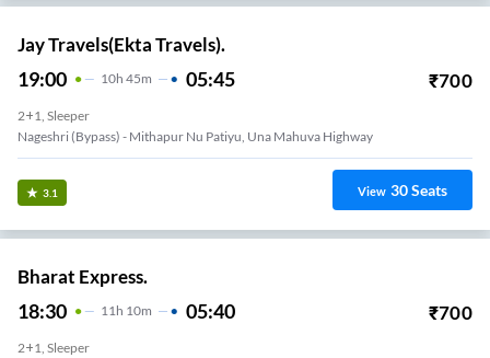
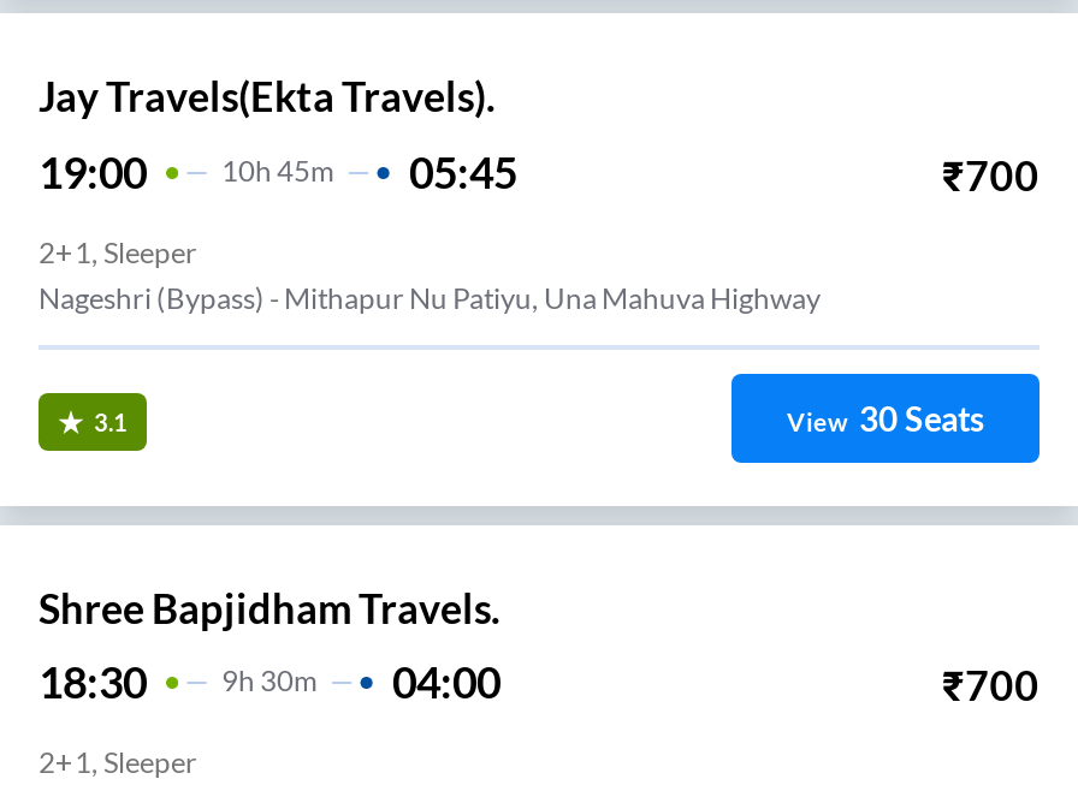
[17,265,148,288] Bharat Express. -> [38,581,500,632] Shree Bapjidham Travels.
[101,302,152,319] 11H 10m -> [221,663,318,699] 9H 30m
[186,299,235,323] 05:40 -> [392,656,500,709] 04:00

